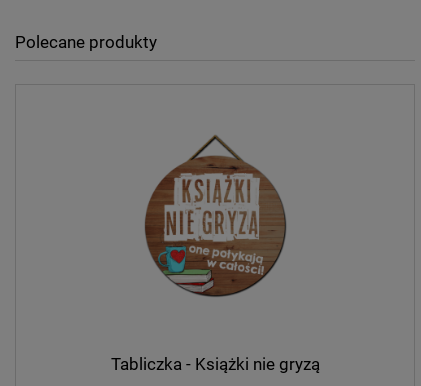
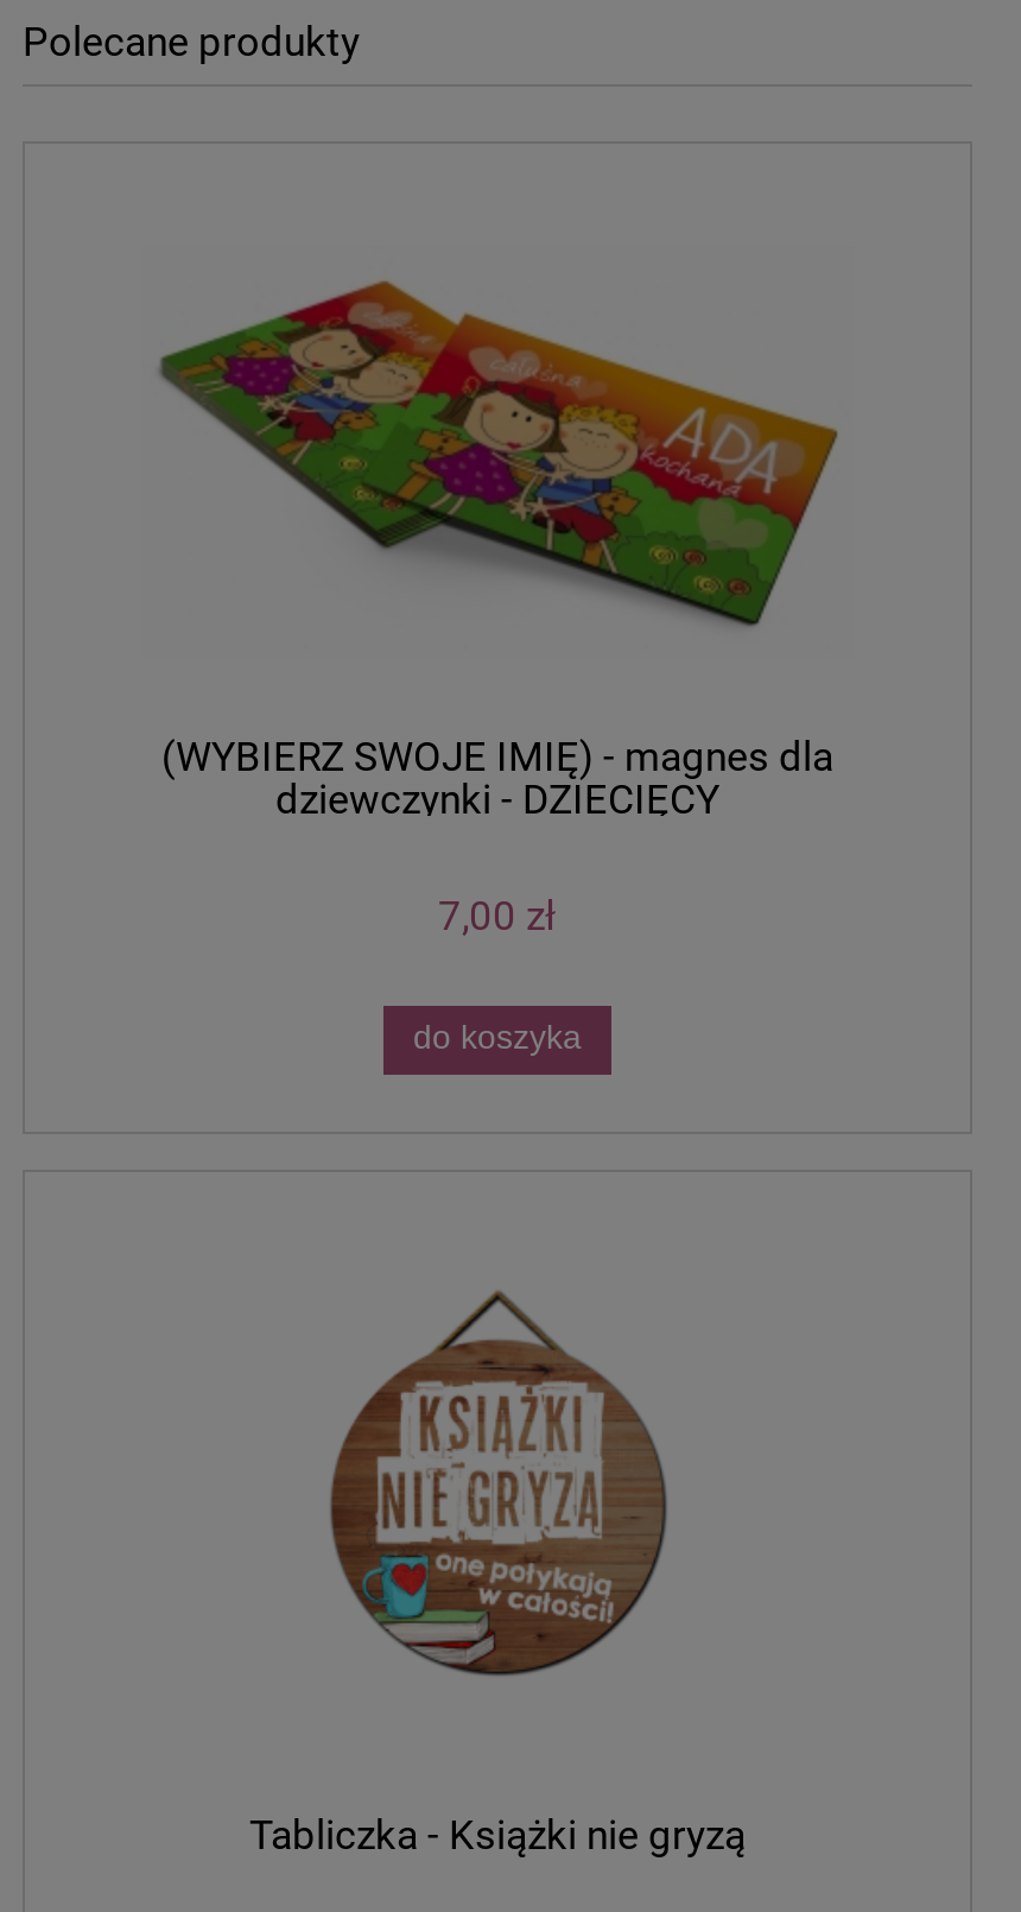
none -> [158,279,839,628] [image]
none -> [161,732,833,1057] (WYBIERZ SWOJE IMIĘ) - magnes dla | dziewczynki - DZIECIĘCY | 7,00 zł | do koszyka

